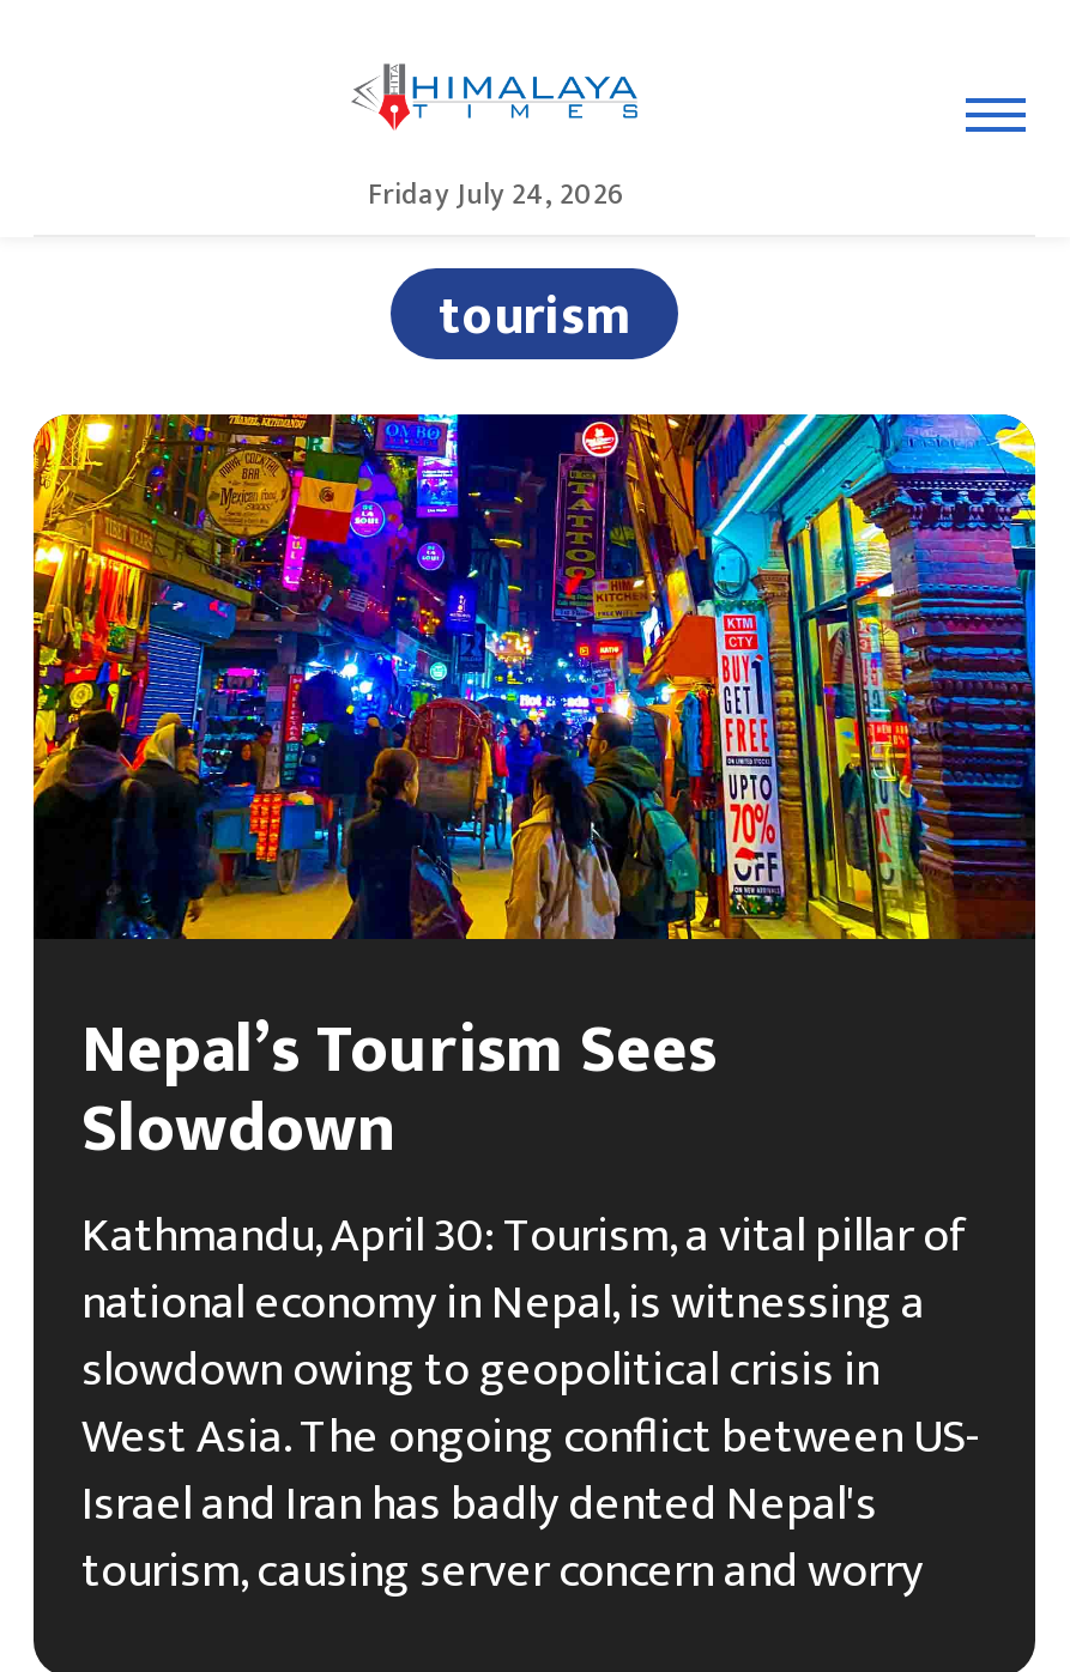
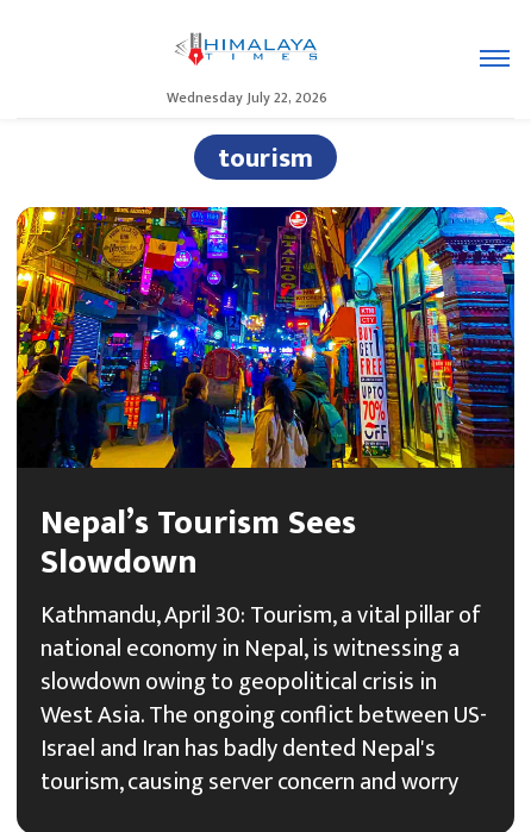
[368,170,624,218] Friday July 24, 2026 -> [166,86,327,110] Wednesday July 22, 2026

